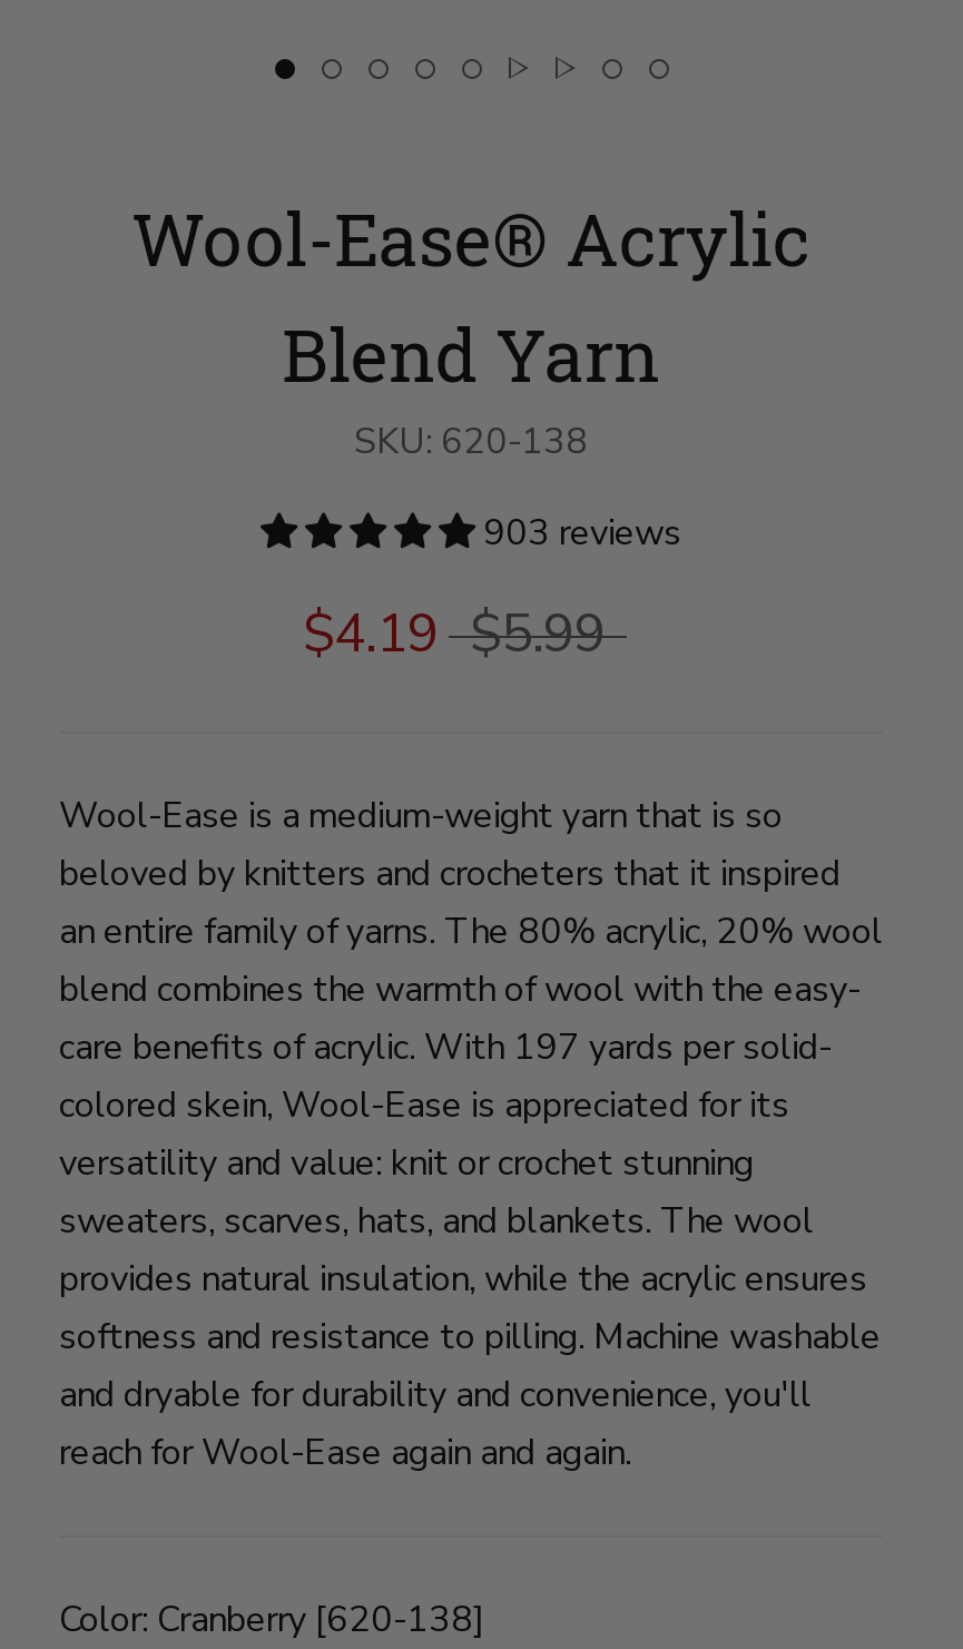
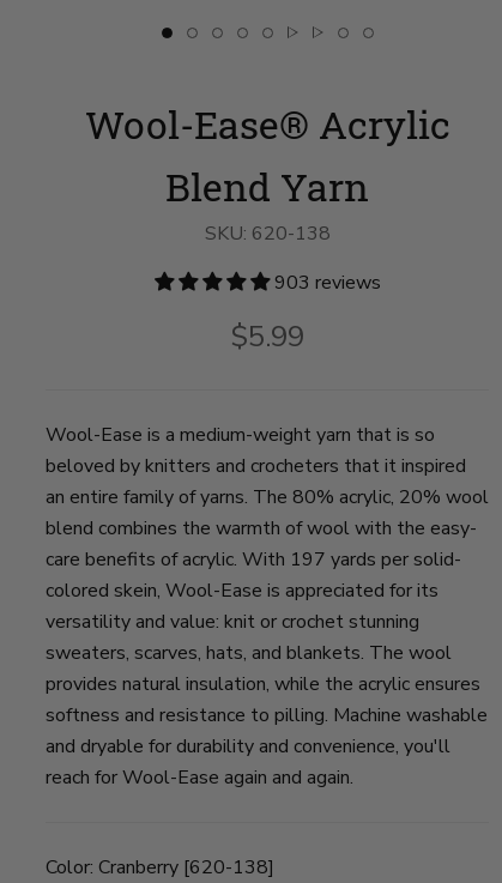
[303,598,606,669] $4.19 $5.99 -> [231,317,304,356] $5.99

